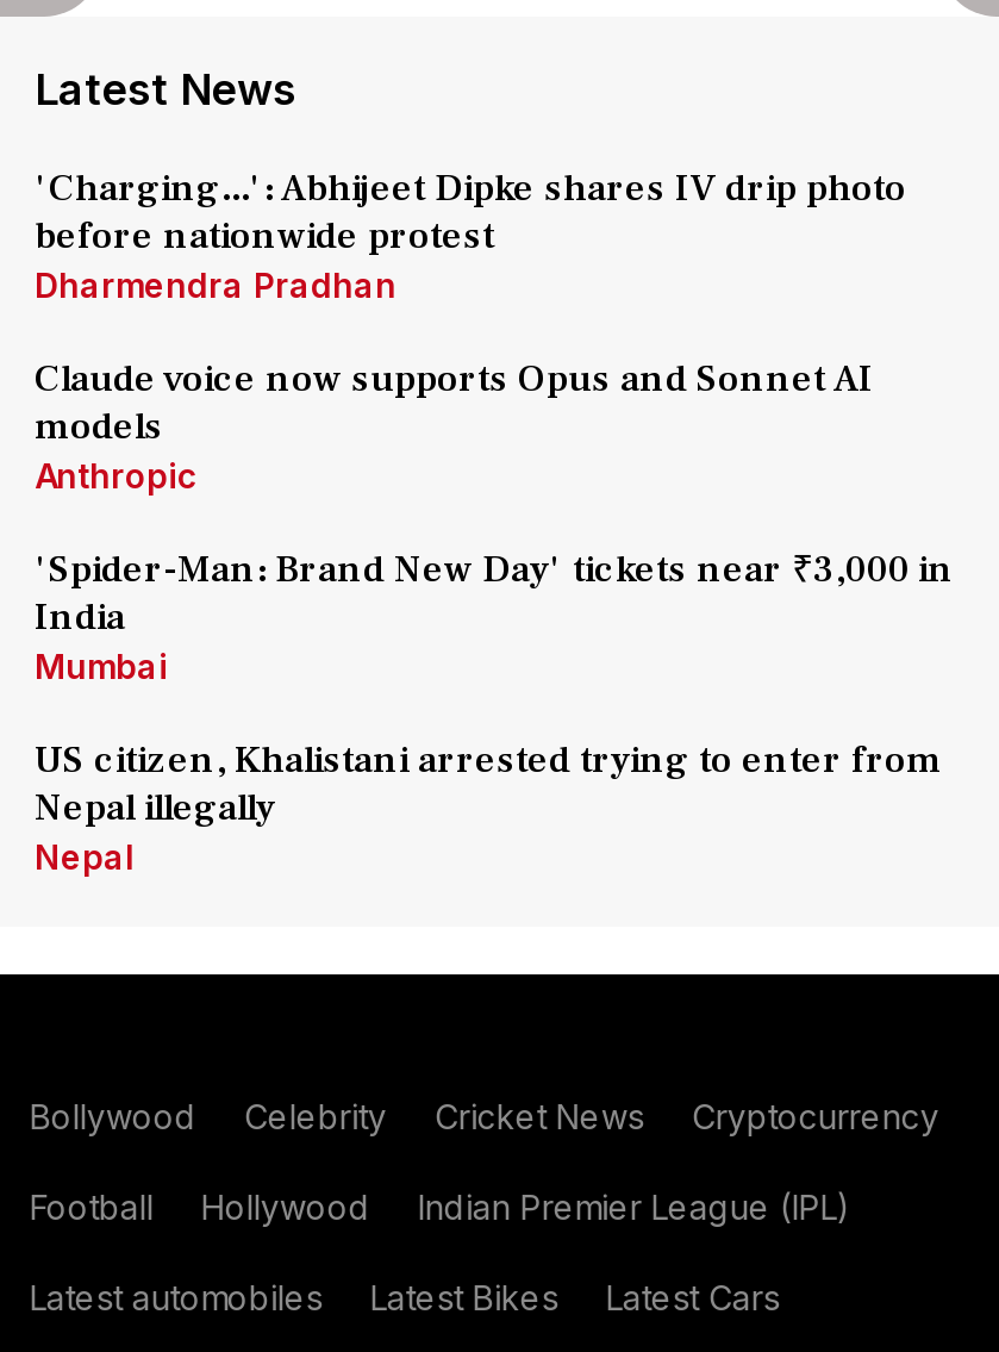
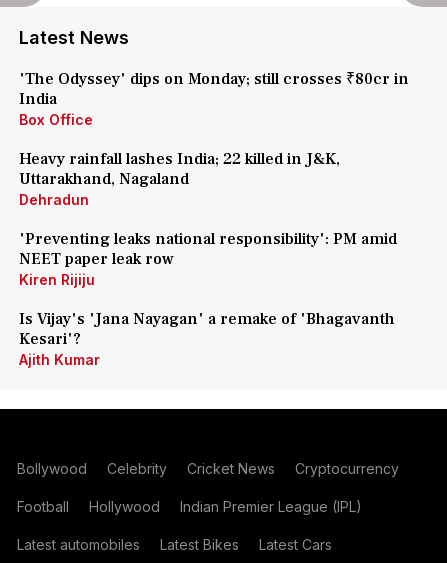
[35,164,954,593] 'Charging...': Abhijeet Dipke shares IV drip photo | before nationwide protest | Dharmendra Pradhan | Claude voice now supports Opus and Sonnet AI | models | Anthropic | 'Spider-Man: Brand New Day' tickets near ₹3,000 in -> [19,69,409,89] 'The Odyssey' dips on Monday; still crosses ₹80cr in
moved [35,593,125,641] -> [19,89,57,109]: India
[35,646,942,877] Mumbai | US citizen, Khalistani arrested trying to enter from | Nepal illegally | Nepal -> [19,111,397,368] Box Office | Heavy rainfall lashes India; 22 killed in J&K, | Uttarakhand, Nagaland | Dehradun | 'Preventing leaks national responsibility': PM amid | NEET paper leak row | Kiren Rijiju | Is Vijay's 'Jana Nayagan' a remake of 'Bhagavanth | Kesari'? | Ajith Kumar

